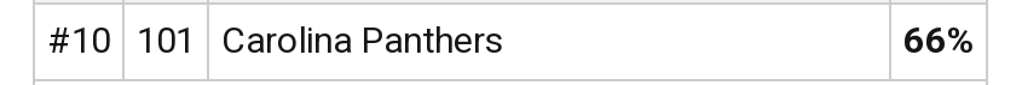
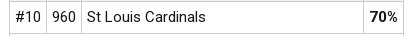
[137,19,974,62] 101 | Carolina Panthers | 66% -> [52,8,398,26] 960 | St Louis Cardinals | 70%

